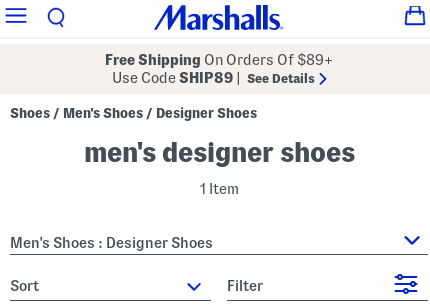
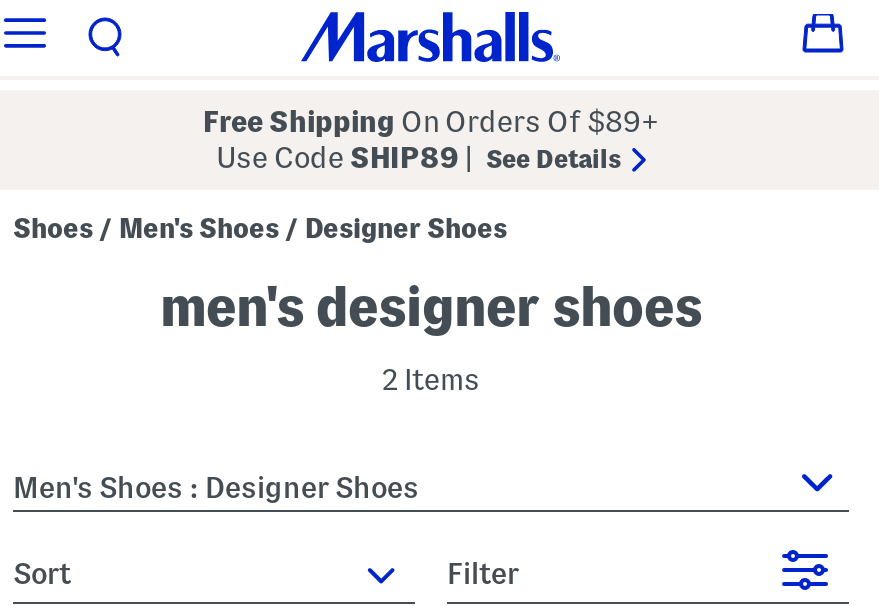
[199,181,238,197] 1 Item -> [382,364,480,396] 2 Items

